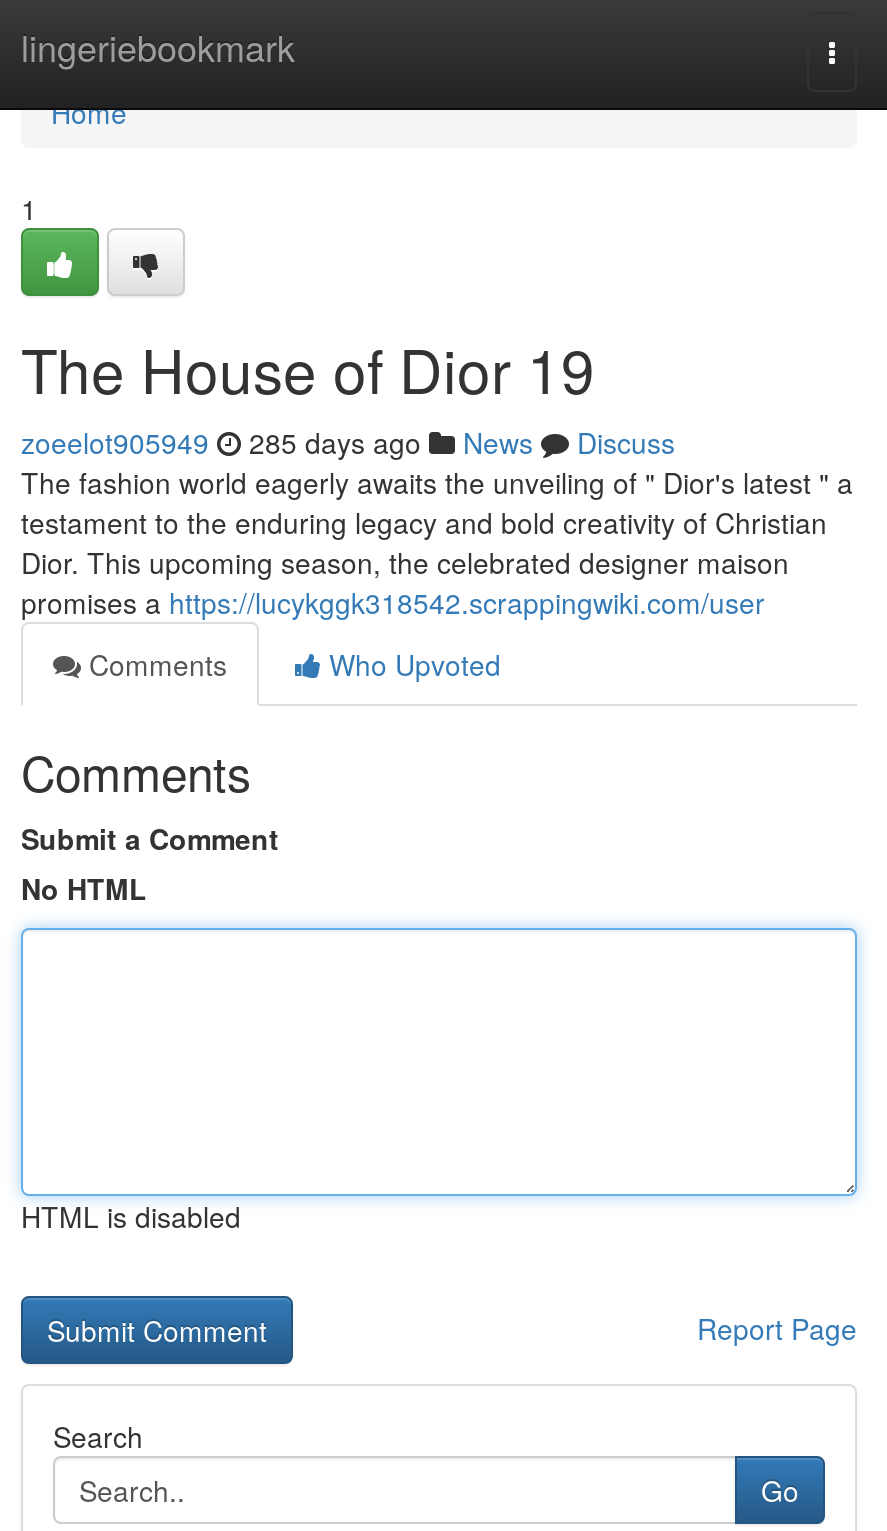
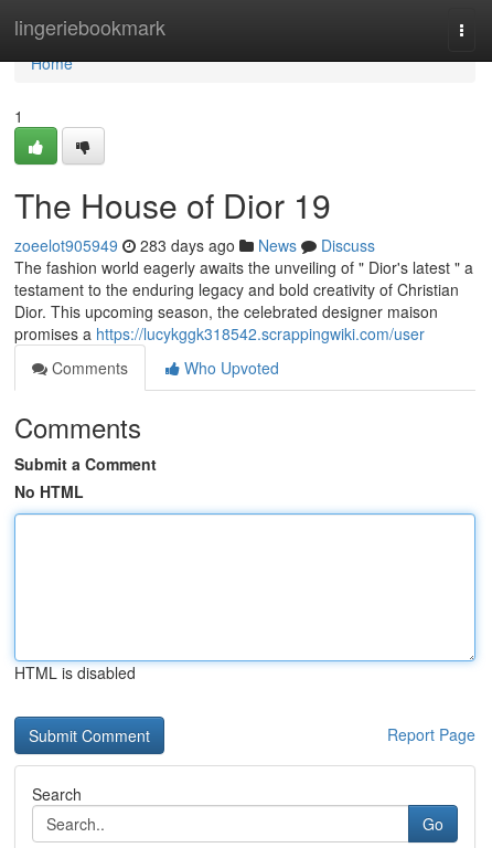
[21,422,675,462] zoeelot905949 285 days ago News Discuss -> [14,234,375,256] zoeelot905949 283 days ago News Discuss

